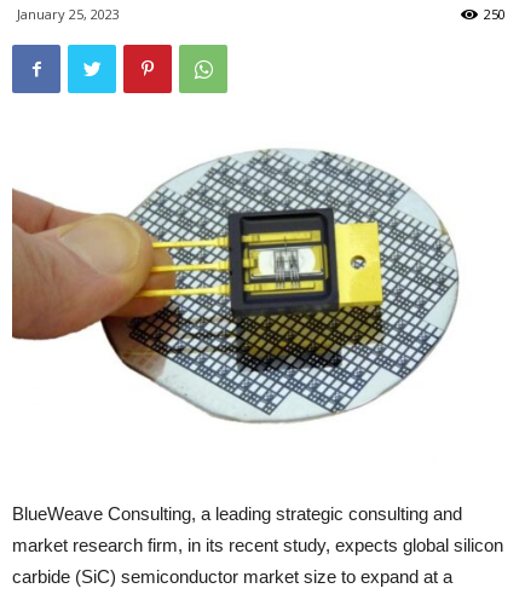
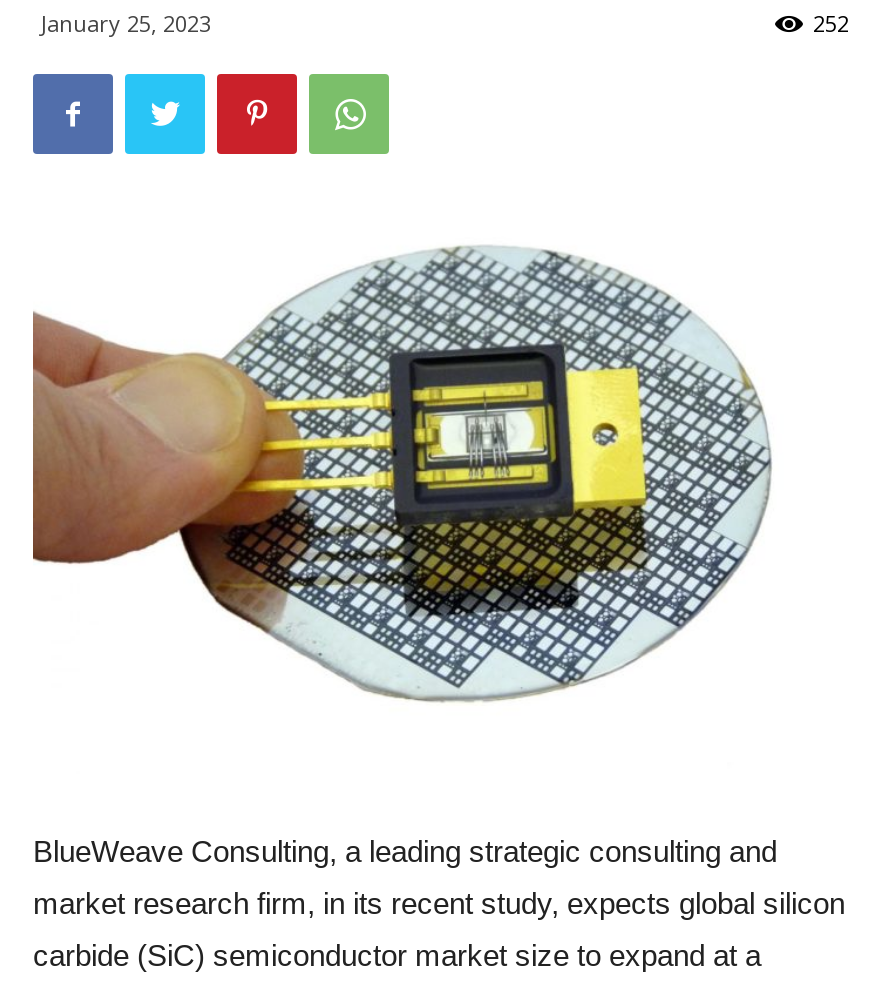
[484,5,506,23] 250 -> [813,8,849,38] 252

